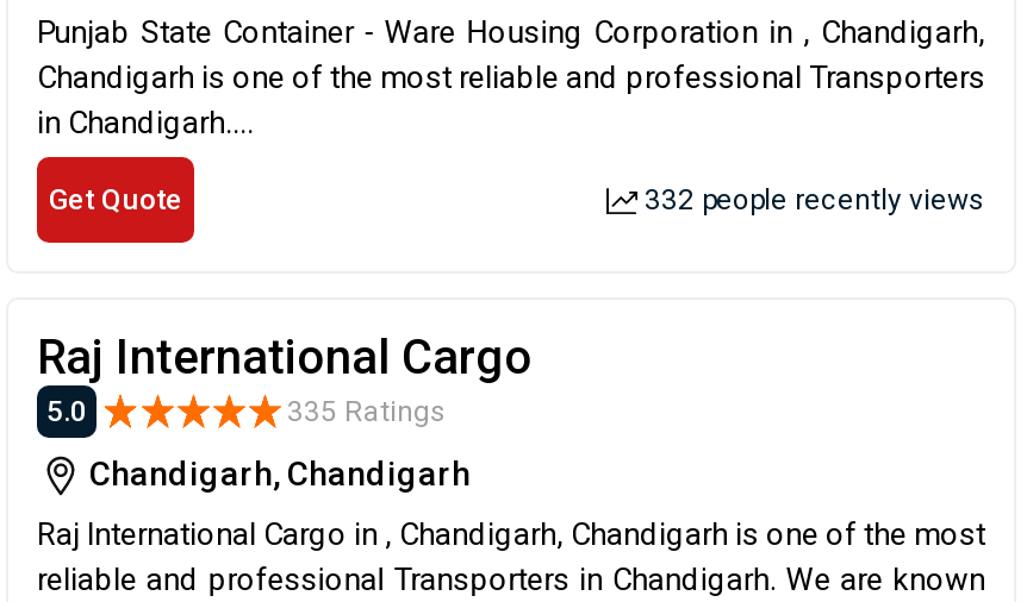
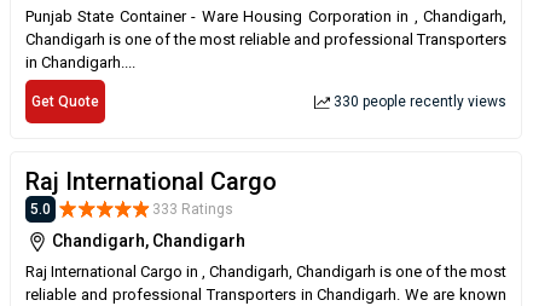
[637,182,985,215] 332 people recently views -> [330,93,506,109] 330 people recently views
[287,394,447,427] 335 Ratings -> [152,200,233,217] 333 Ratings

